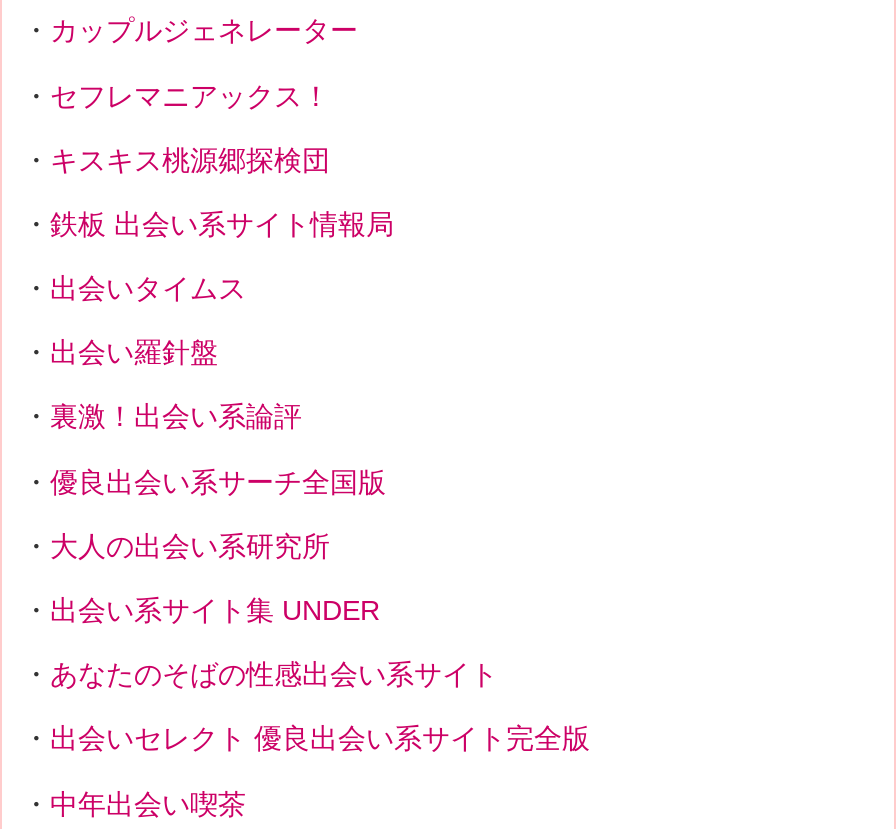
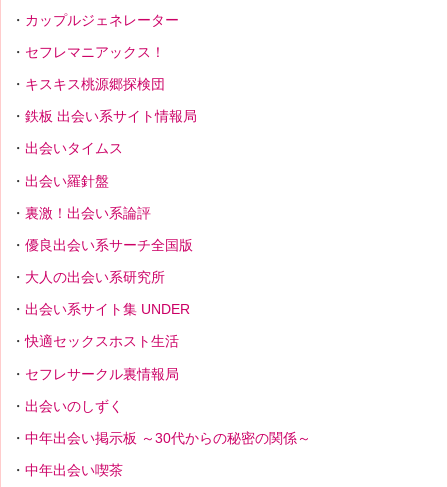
[50,659,590,755] あなたのそばの性感出会い系サイト | 出会いセレクト 優良出会い系サイト完全版 -> [25,333,311,446] 快適セックスホスト生活 | セフレサークル裏情報局 | 出会いのしずく | 中年出会い掲示板 ～30代からの秘密の関係～

